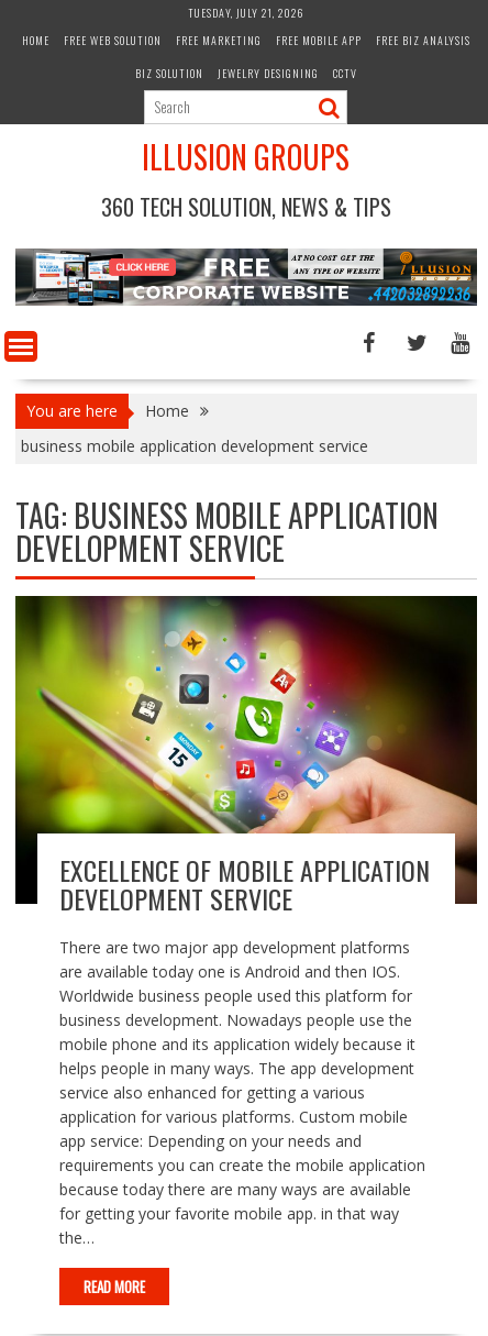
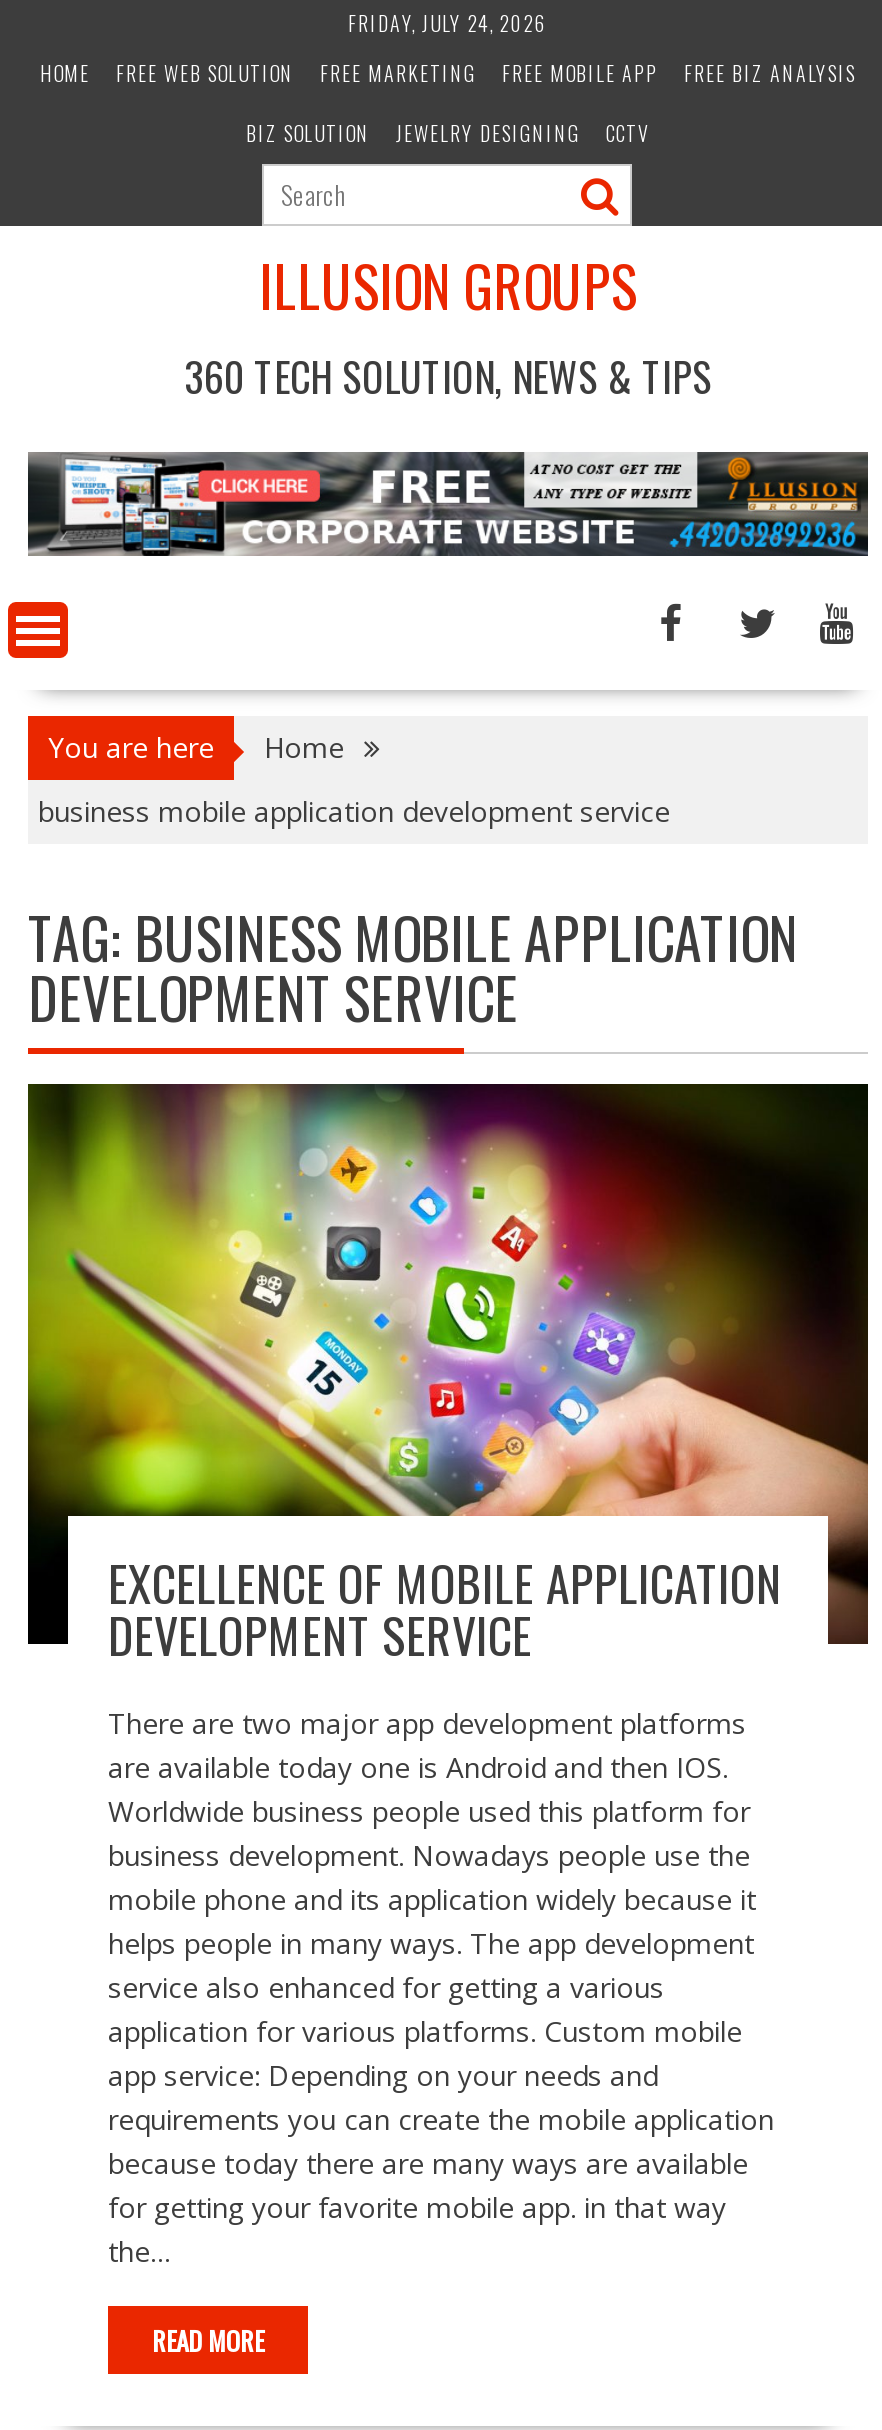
[188,4,304,21] TUESDAY, JULY 21, 2026 -> [348,8,548,38] FRIDAY, JULY 24, 2026

